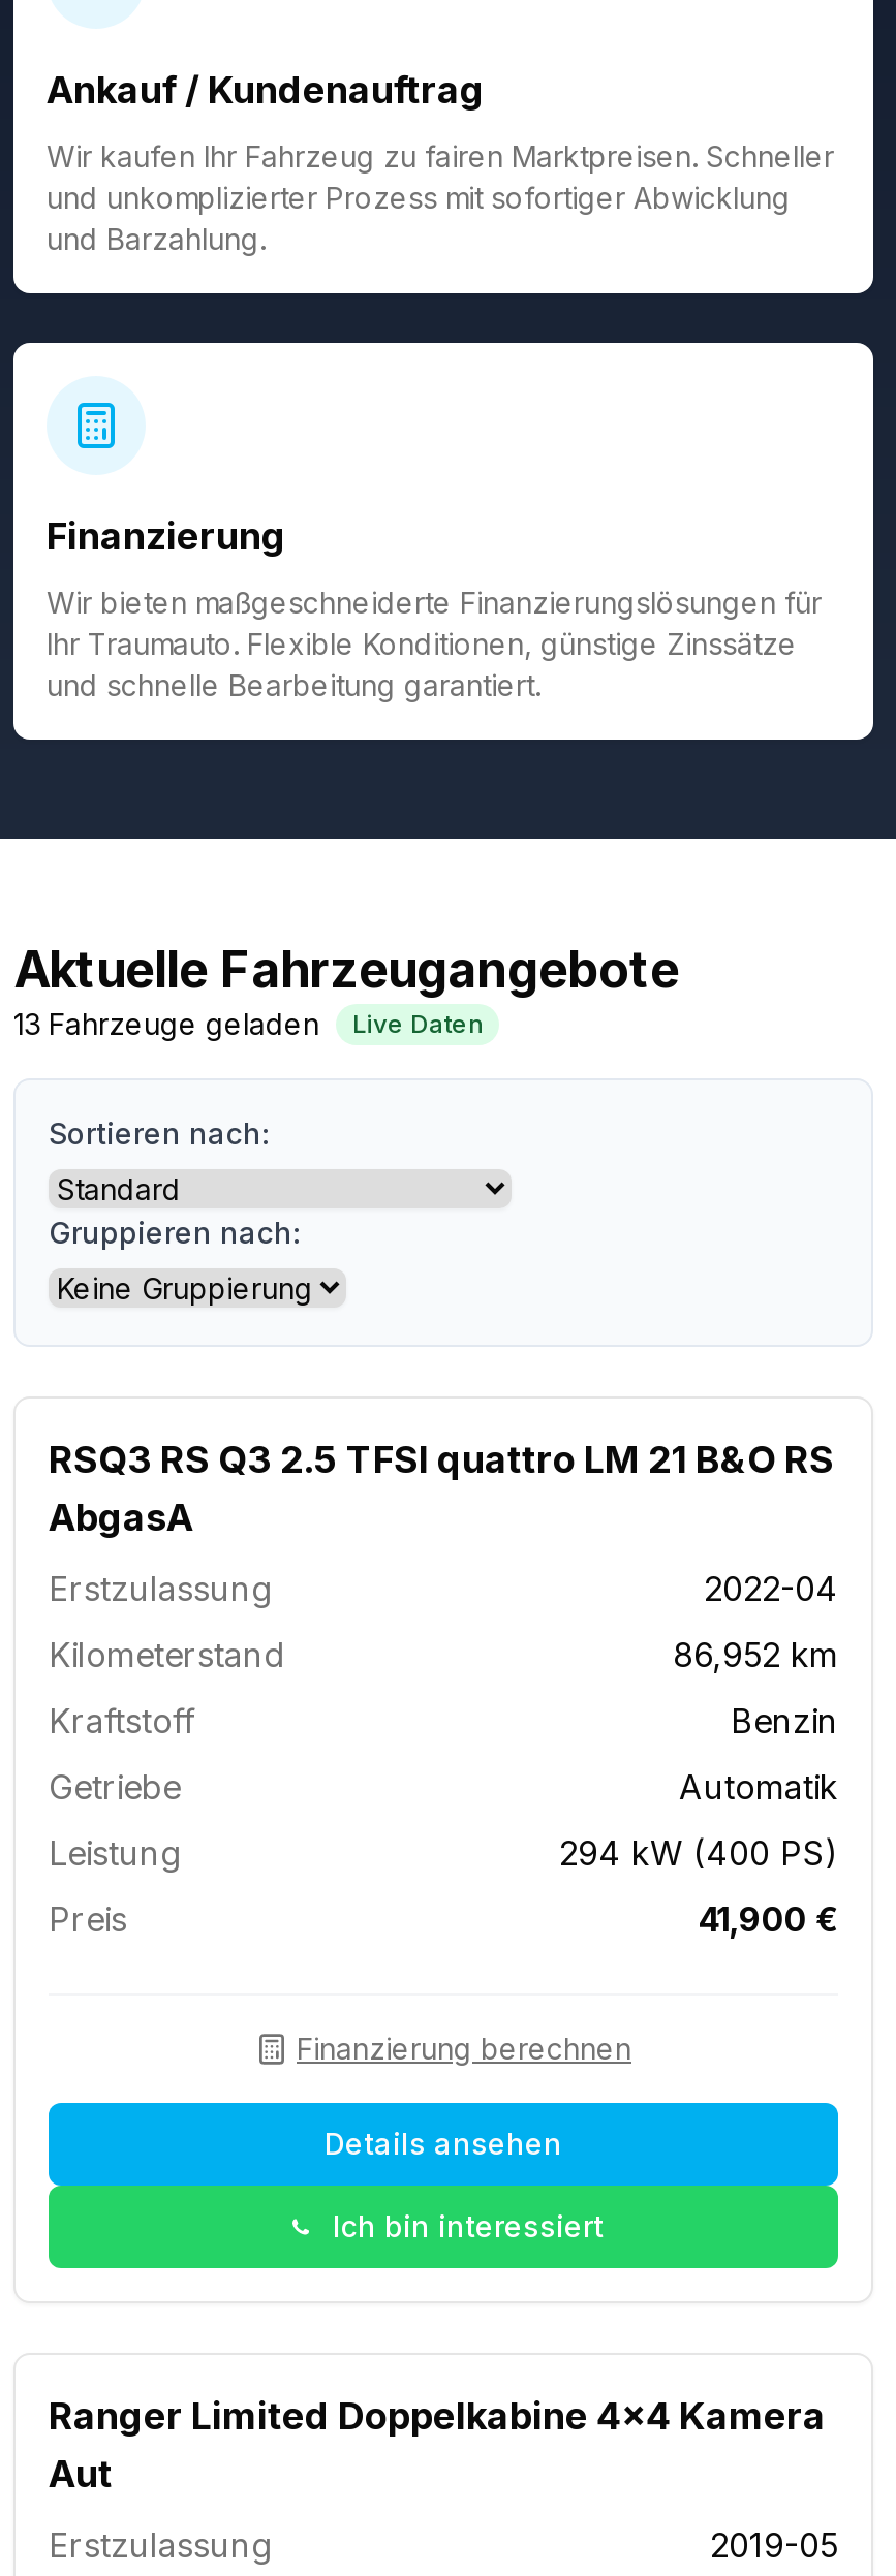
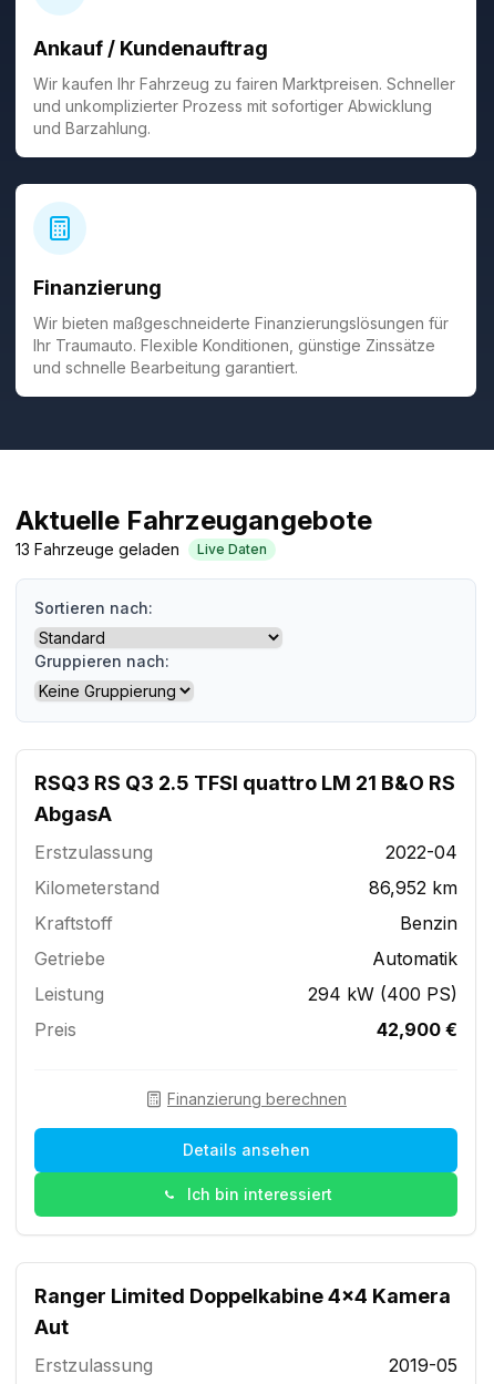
[698,1898,838,1940] 41,900 € -> [377,1018,457,1040] 42,900 €

